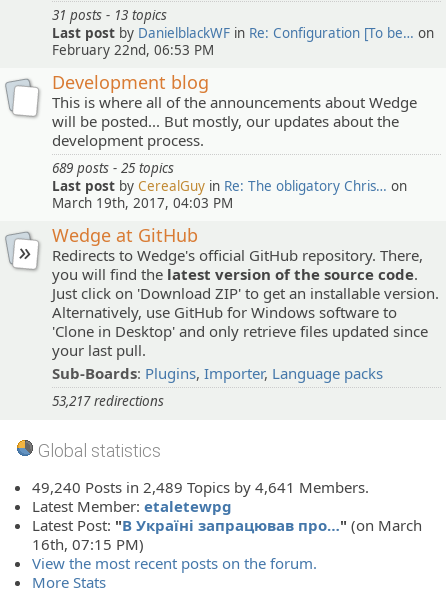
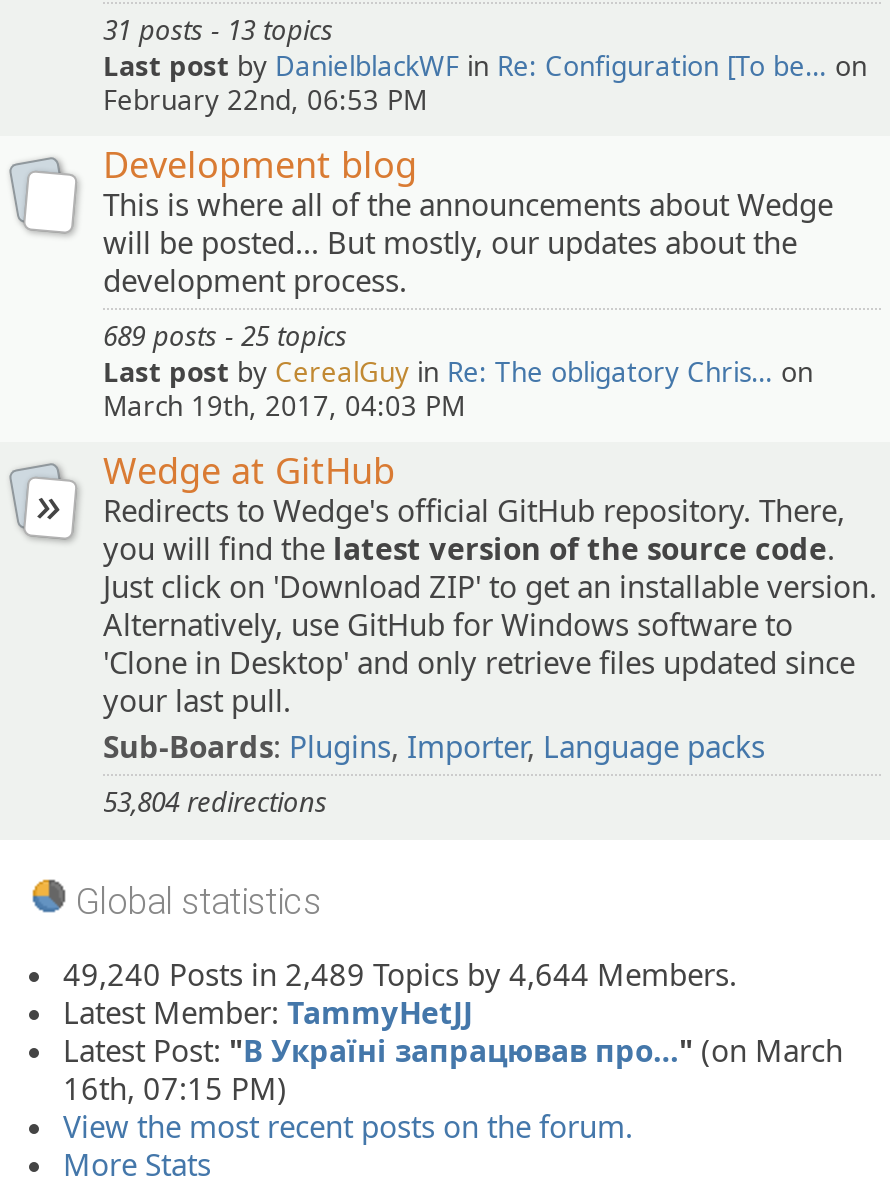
[52,392,164,410] 53,217 redirections -> [103,784,327,820] 53,804 redirections
[32,477,369,497] 49,240 Posts in 2,489 Topics by 4,641 Members. -> [63,953,737,993] 49,240 Posts in 2,489 Topics by 4,644 Members.
[32,496,232,516] Latest Member: etaletewpg -> [63,991,473,1031] Latest Member: TammyHetJJ

